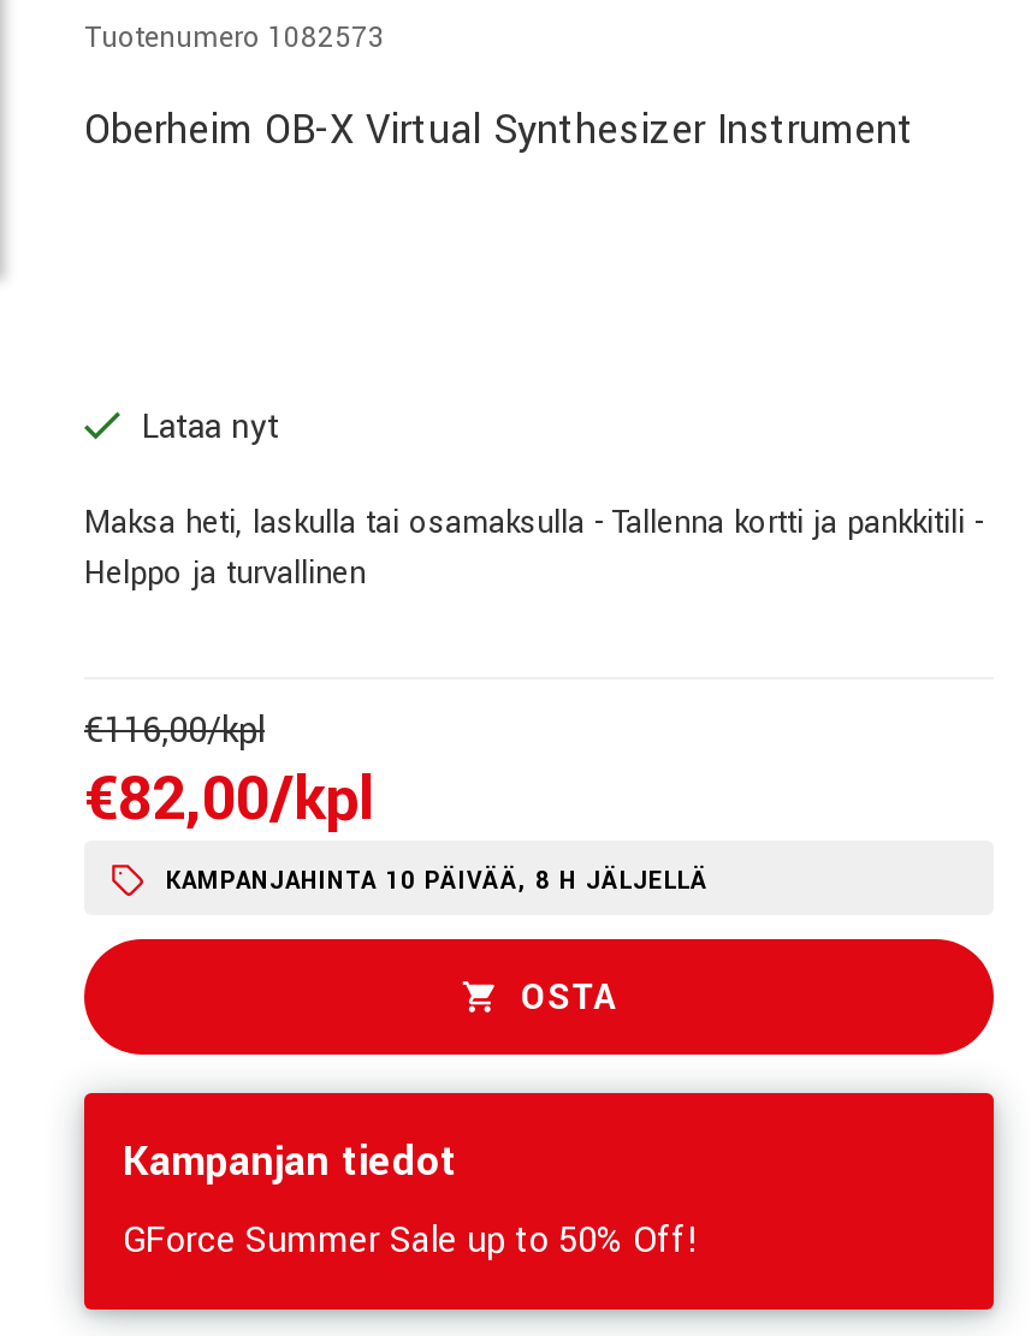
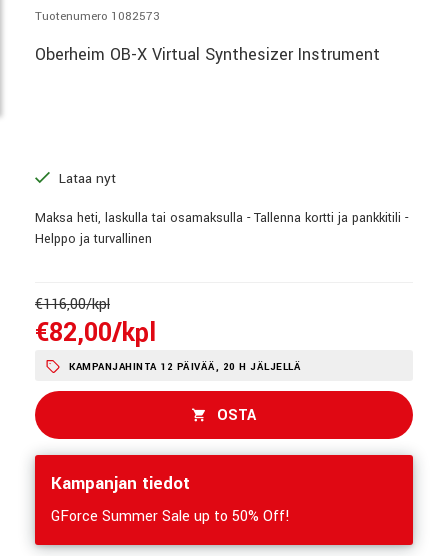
[166,863,709,897] KAMPANJAHINTA 10 PÄIVÄÄ, 8 H JÄLJELLÄ -> [69,359,301,373] KAMPANJAHINTA 12 PÄIVÄÄ, 20 H JÄLJELLÄ

